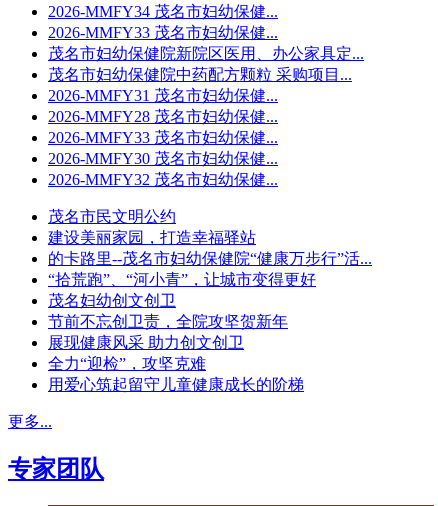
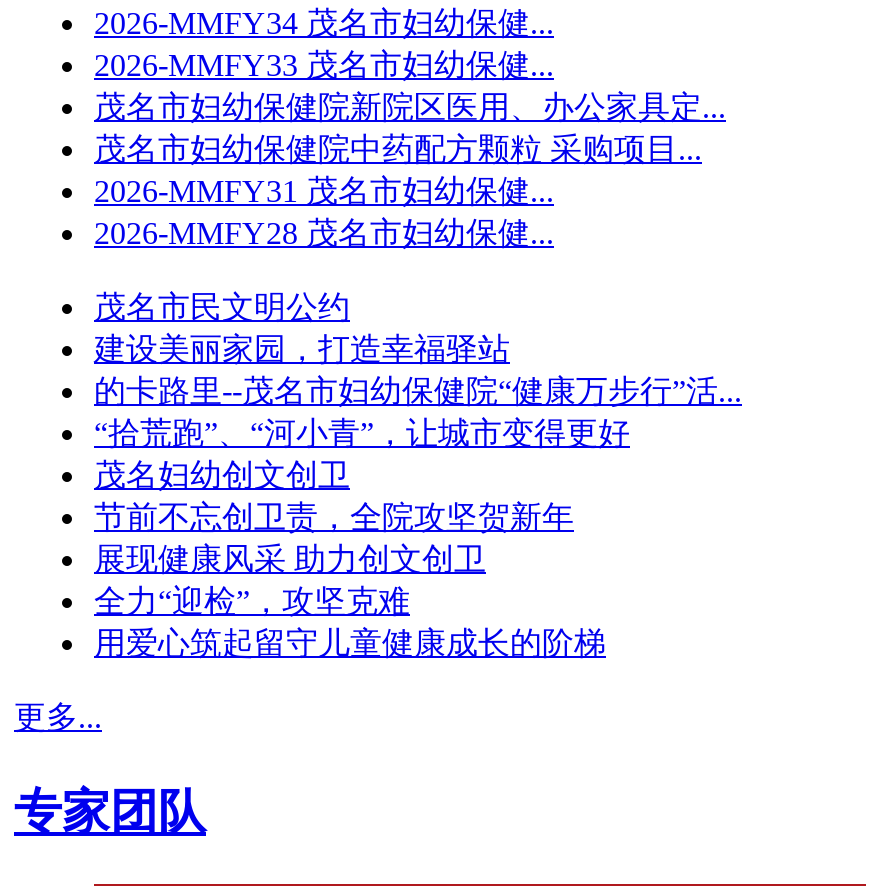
[48,129,278,188] 2026-MMFY33 茂名市妇幼保健... | 2026-MMFY30 茂名市妇幼保健... | 2026-MMFY32 茂名市妇幼保健... -> none

